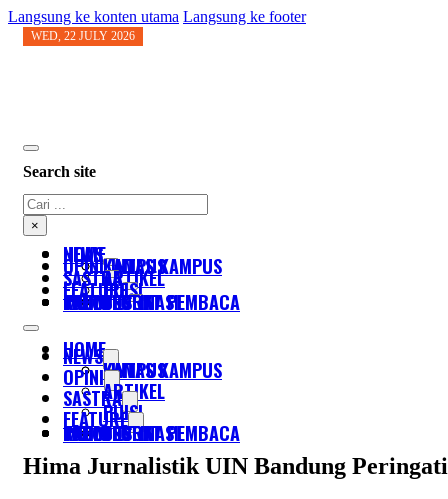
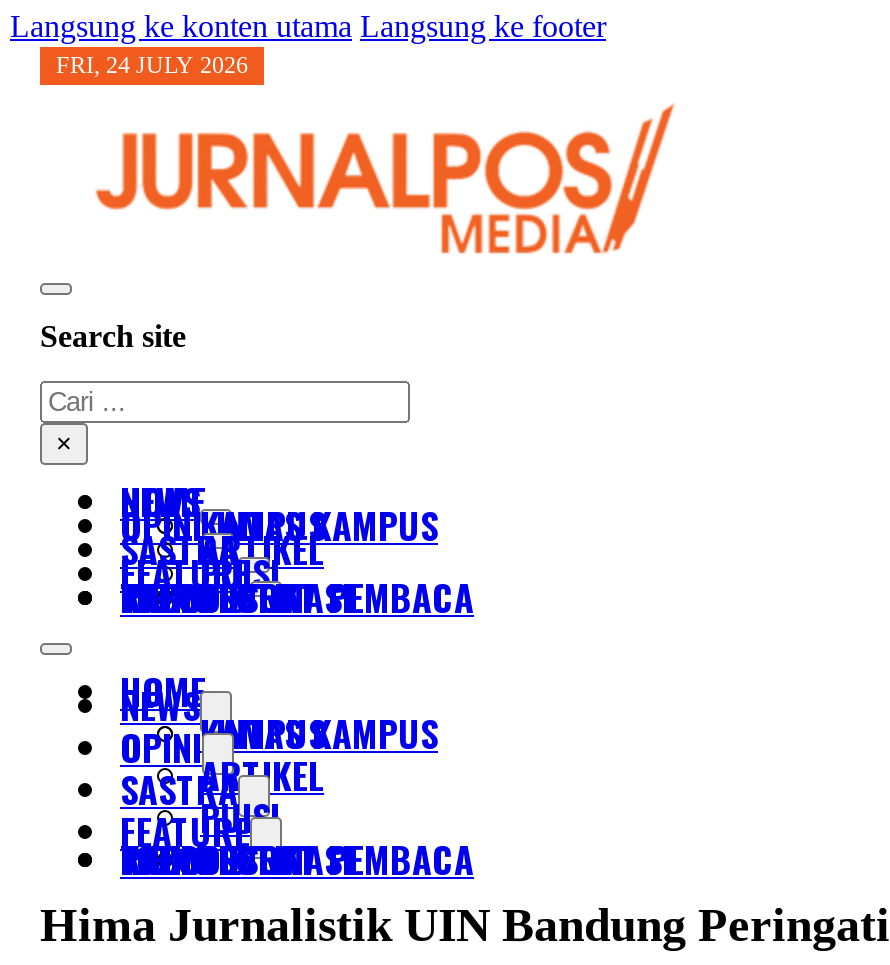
[31,29,135,43] WED, 22 JULY 2026 -> [56,51,248,79] FRI, 24 JULY 2026
none -> [94,103,676,255] [image]

